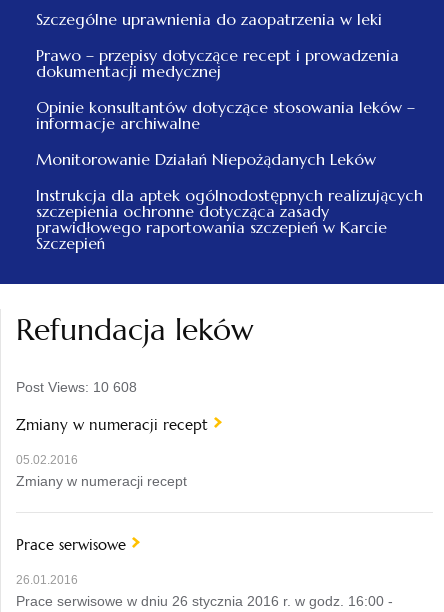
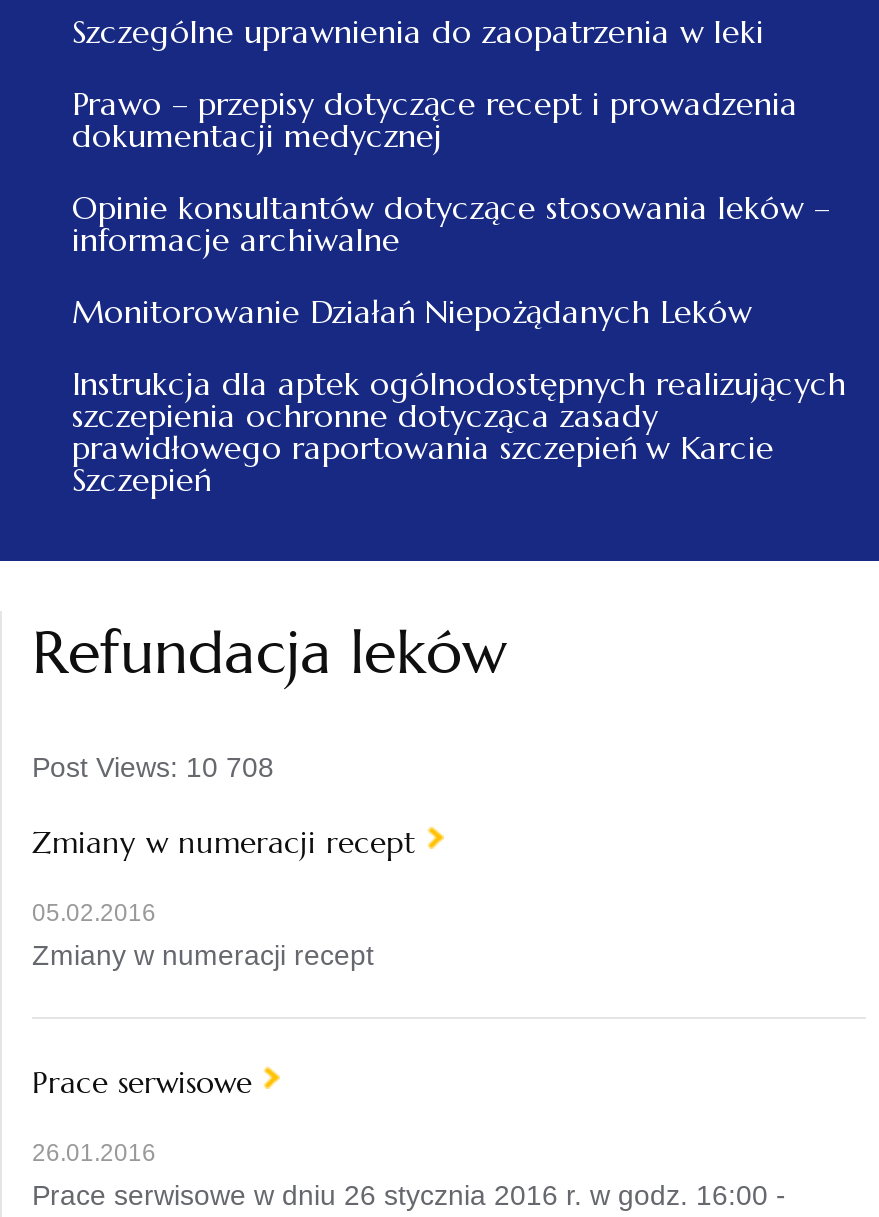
[16,379,137,395] Post Views: 10 608 -> [32,751,274,783] Post Views: 10 708

